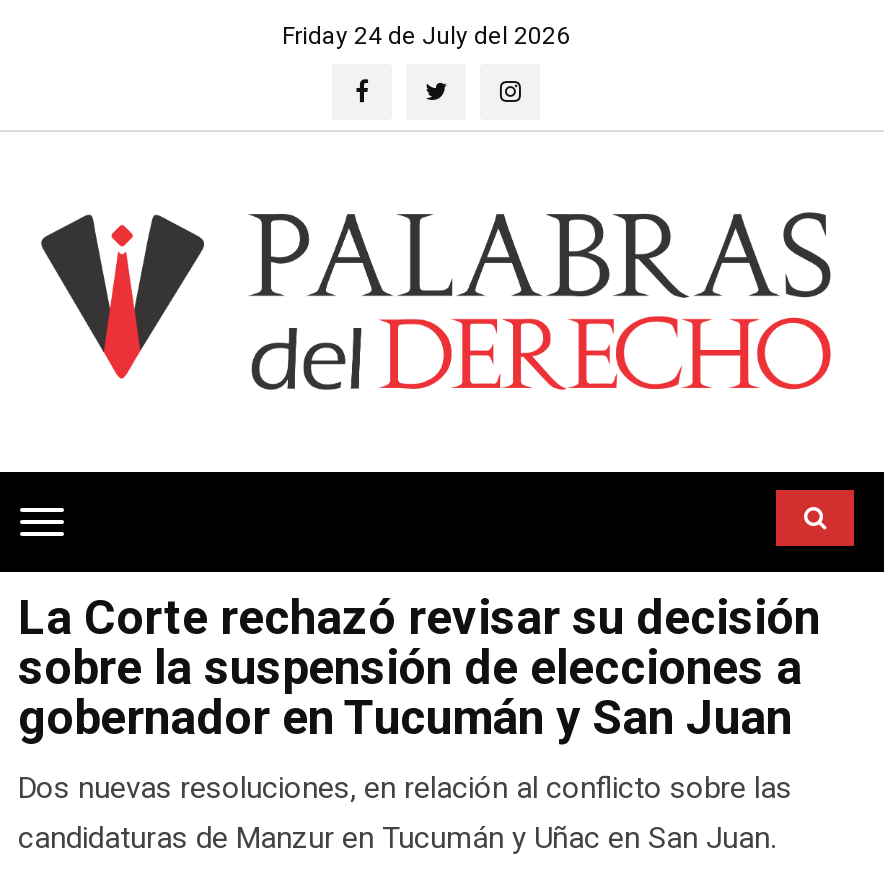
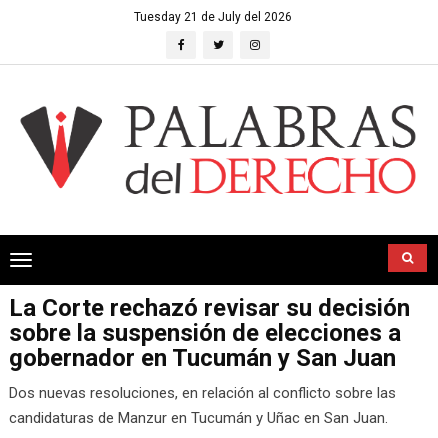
[282,22,570,50] Friday 24 de July del 2026 -> [134,10,292,24] Tuesday 21 de July del 2026

